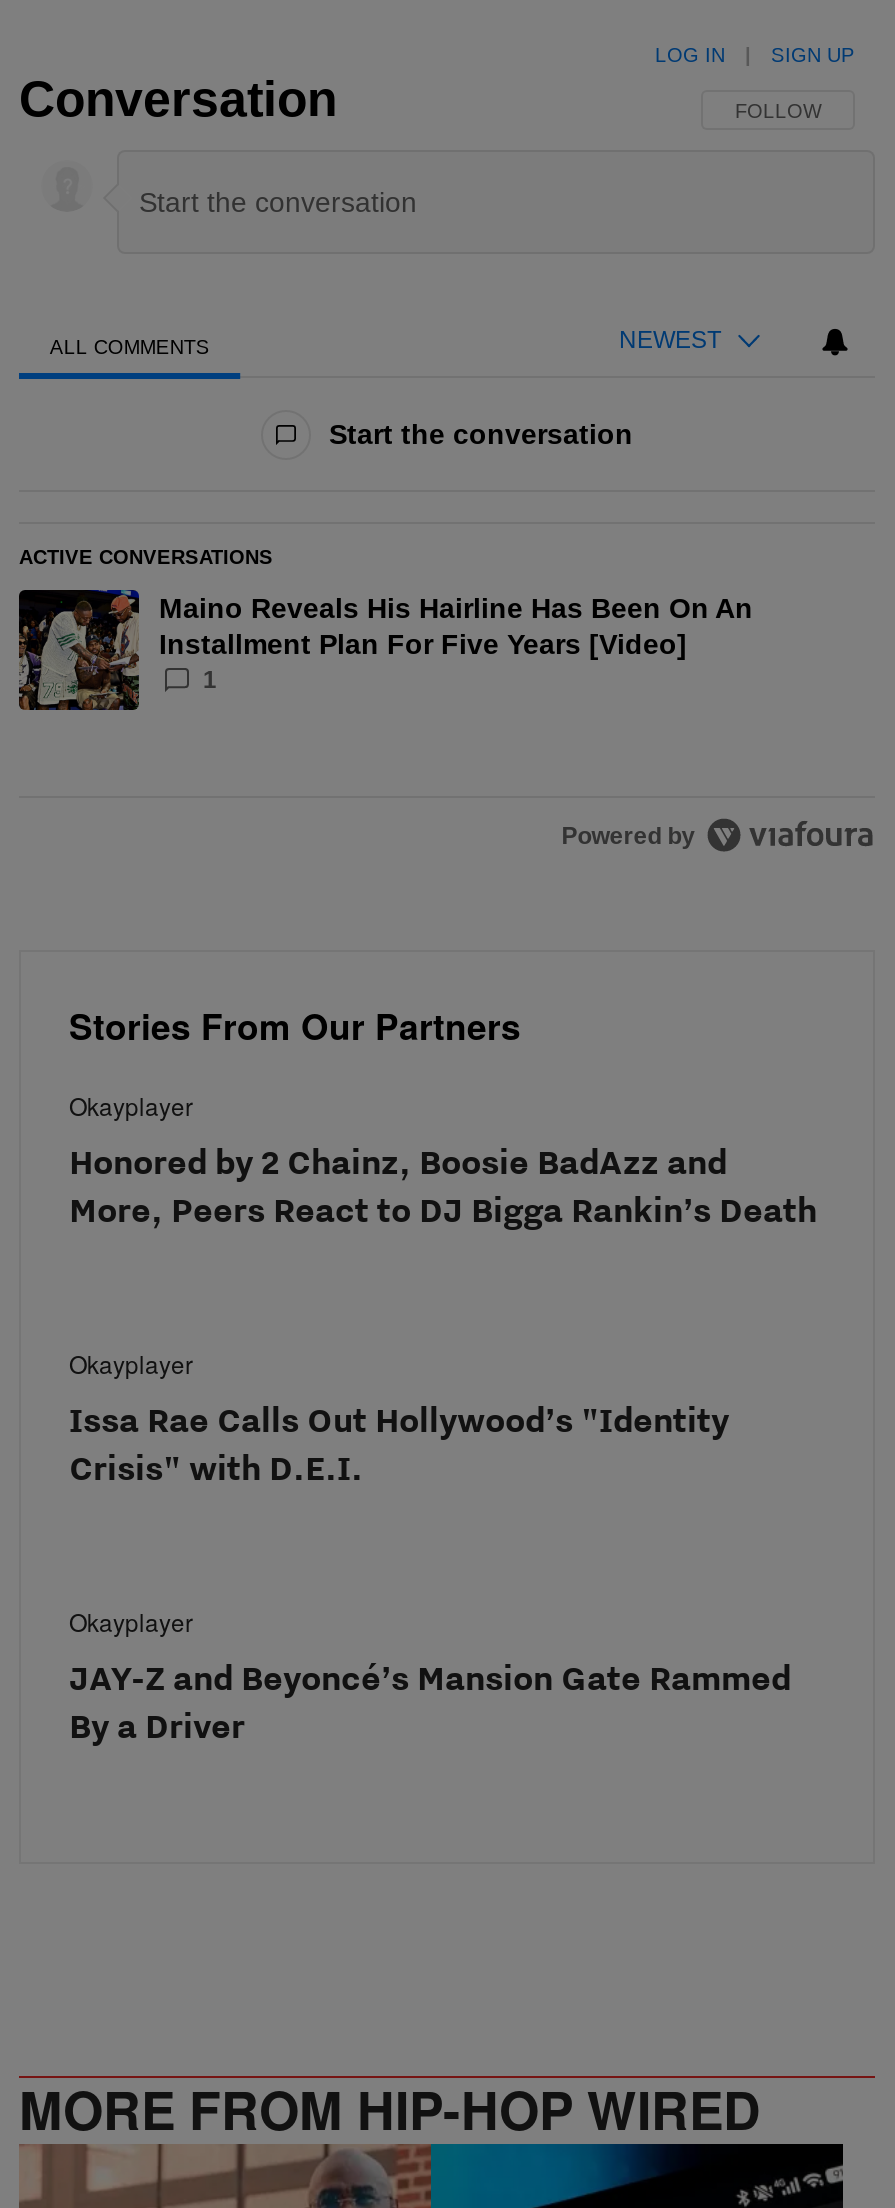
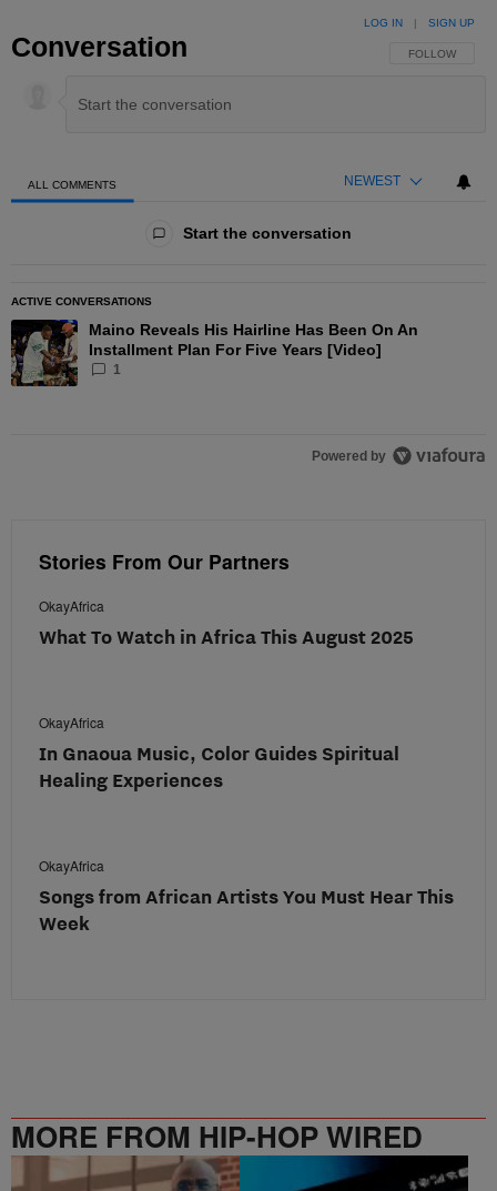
[69,1088,817,1230] Okayplayer | Honored by 2 Chainz, Boosie BadAzz and | More, Peers React to DJ Bigga Rankin’s Death -> [39,596,414,648] OkayAfrica | What To Watch in Africa This August 2025
[69,1346,729,1488] Okayplayer | Issa Rae Calls Out Hollywood’s "Identity | Crisis" with D.E.I. -> [39,713,399,791] OkayAfrica | In Gnaoua Music, Color Guides Spiritual | Healing Experiences
[69,1604,791,1746] Okayplayer | JAY-Z and Beyoncé’s Mansion Gate Rammed | By a Driver -> [39,856,454,935] OkayAfrica | Songs from African Artists You Must Hear This | Week

